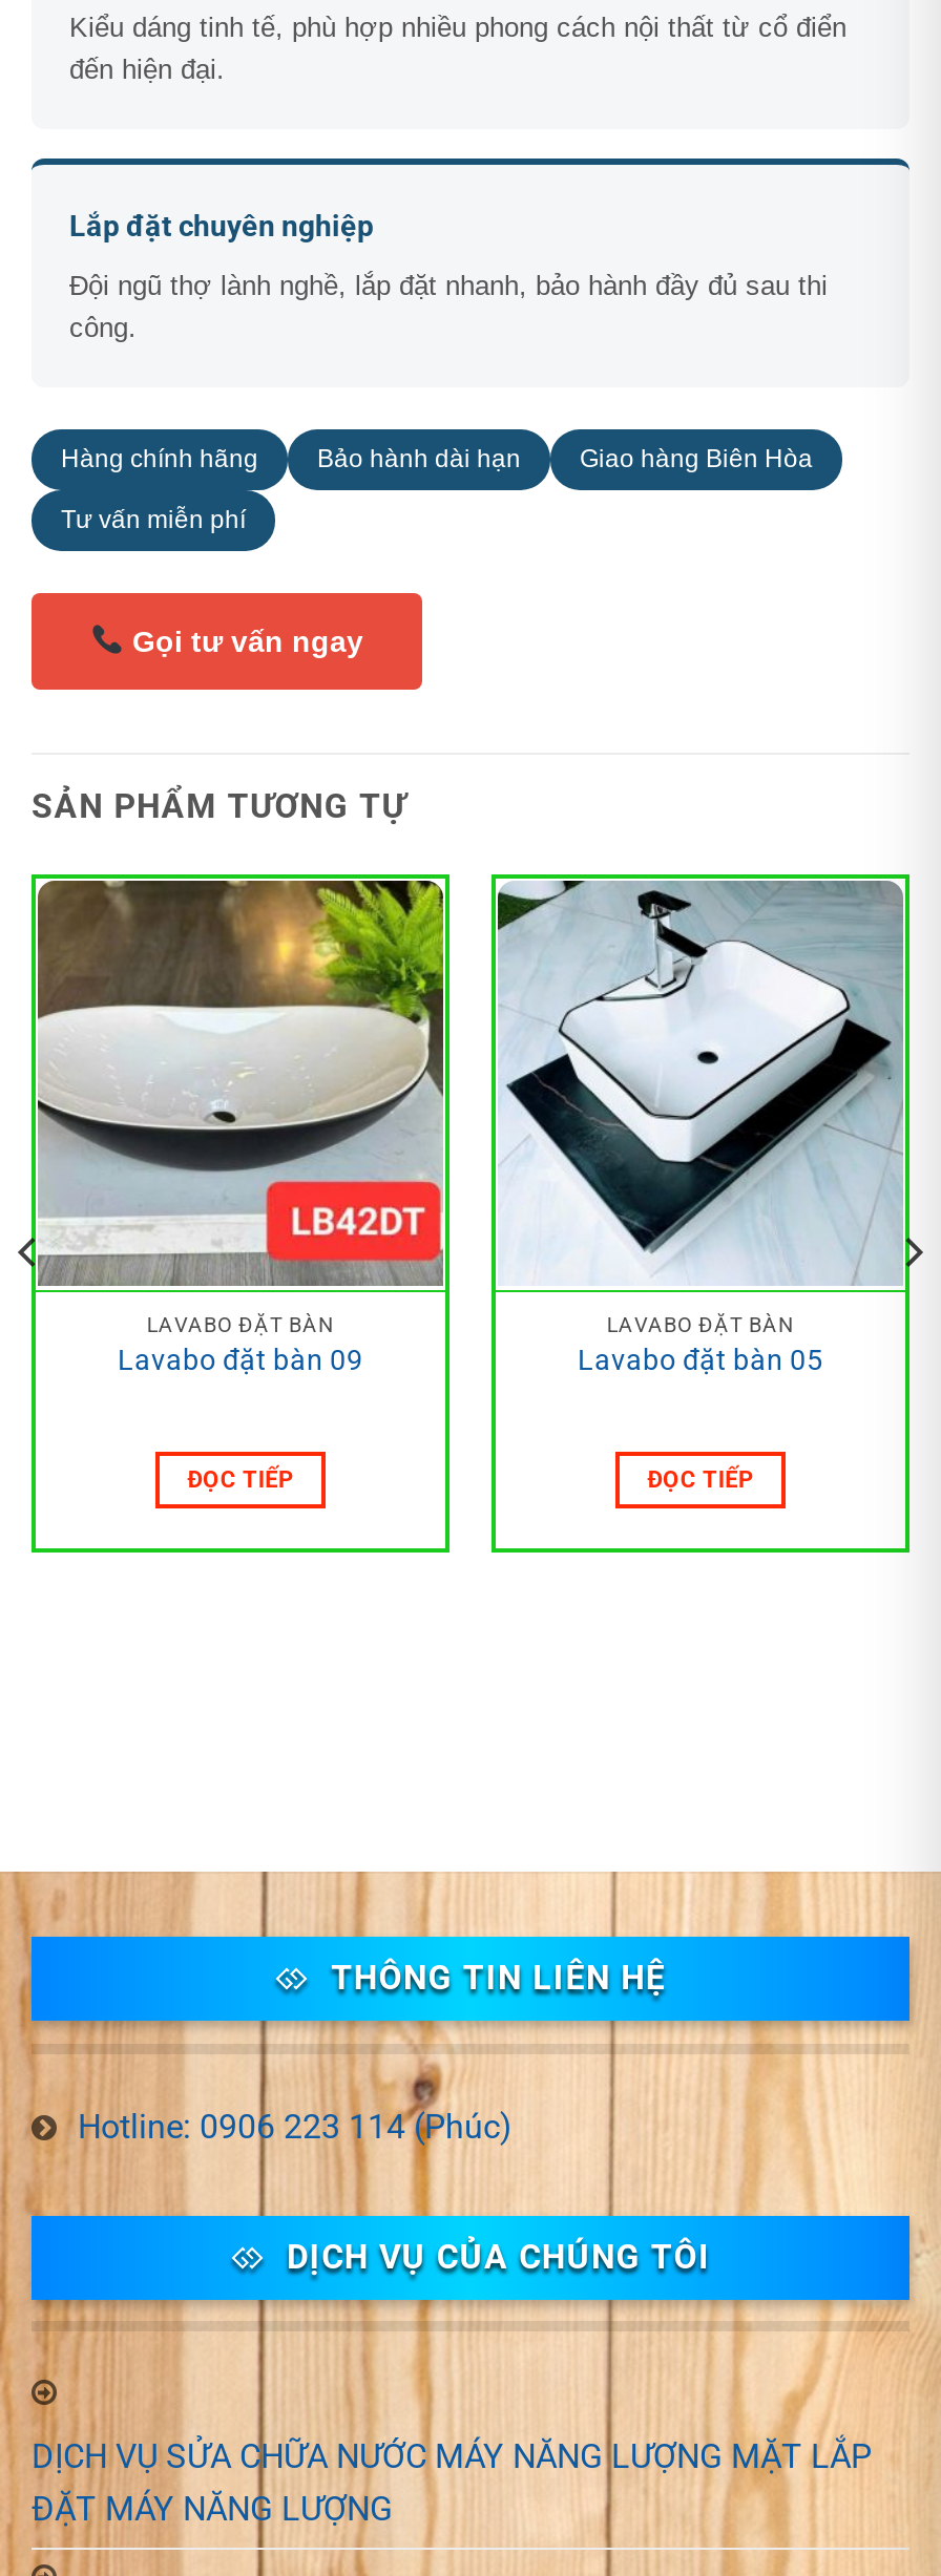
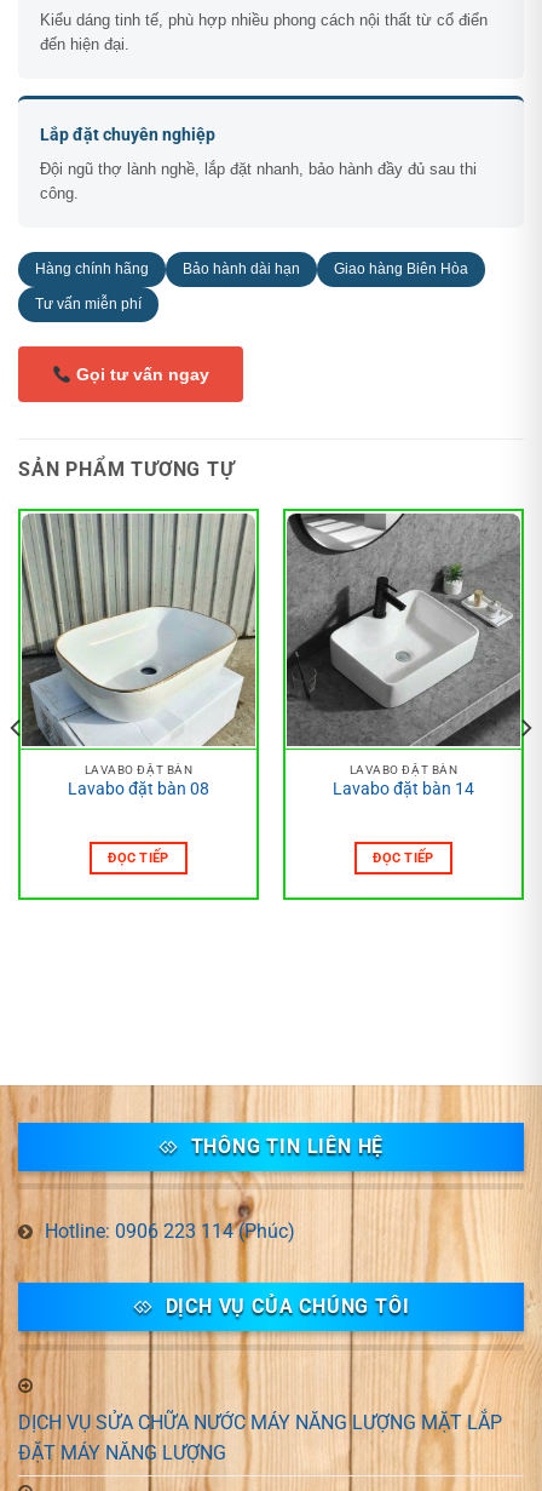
[36,873,445,1375] [image] | Lavabo đặt bàn 09 -> [21,511,256,798] [image] | Lavabo đặt bàn 08
[496,873,905,1375] [image] | Lavabo đặt bàn 05 -> [286,511,521,798] [image] | Lavabo đặt bàn 14

